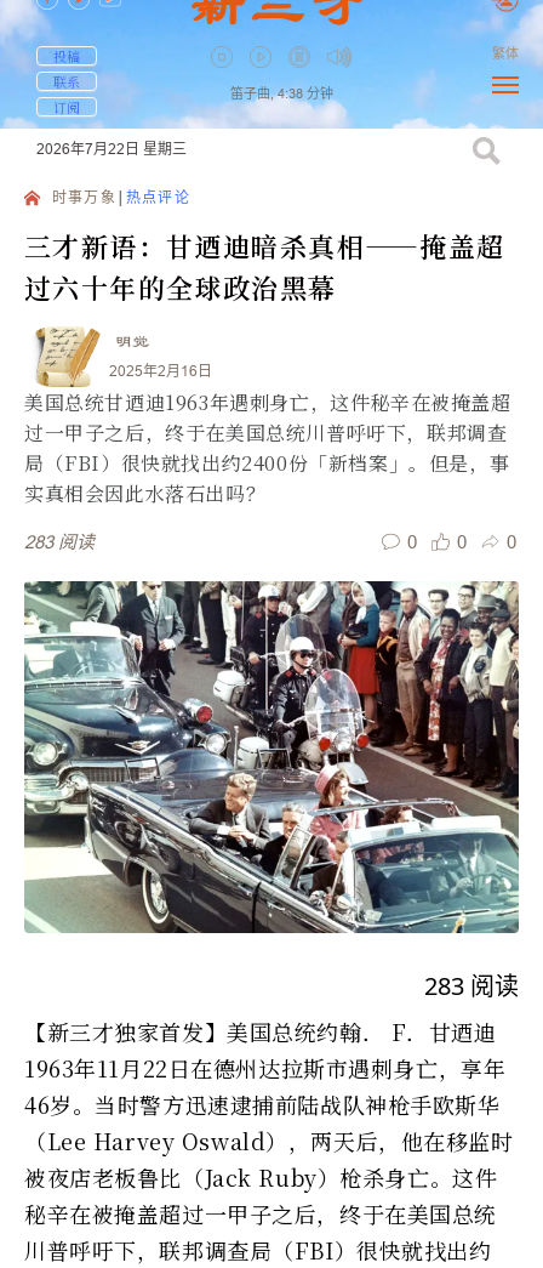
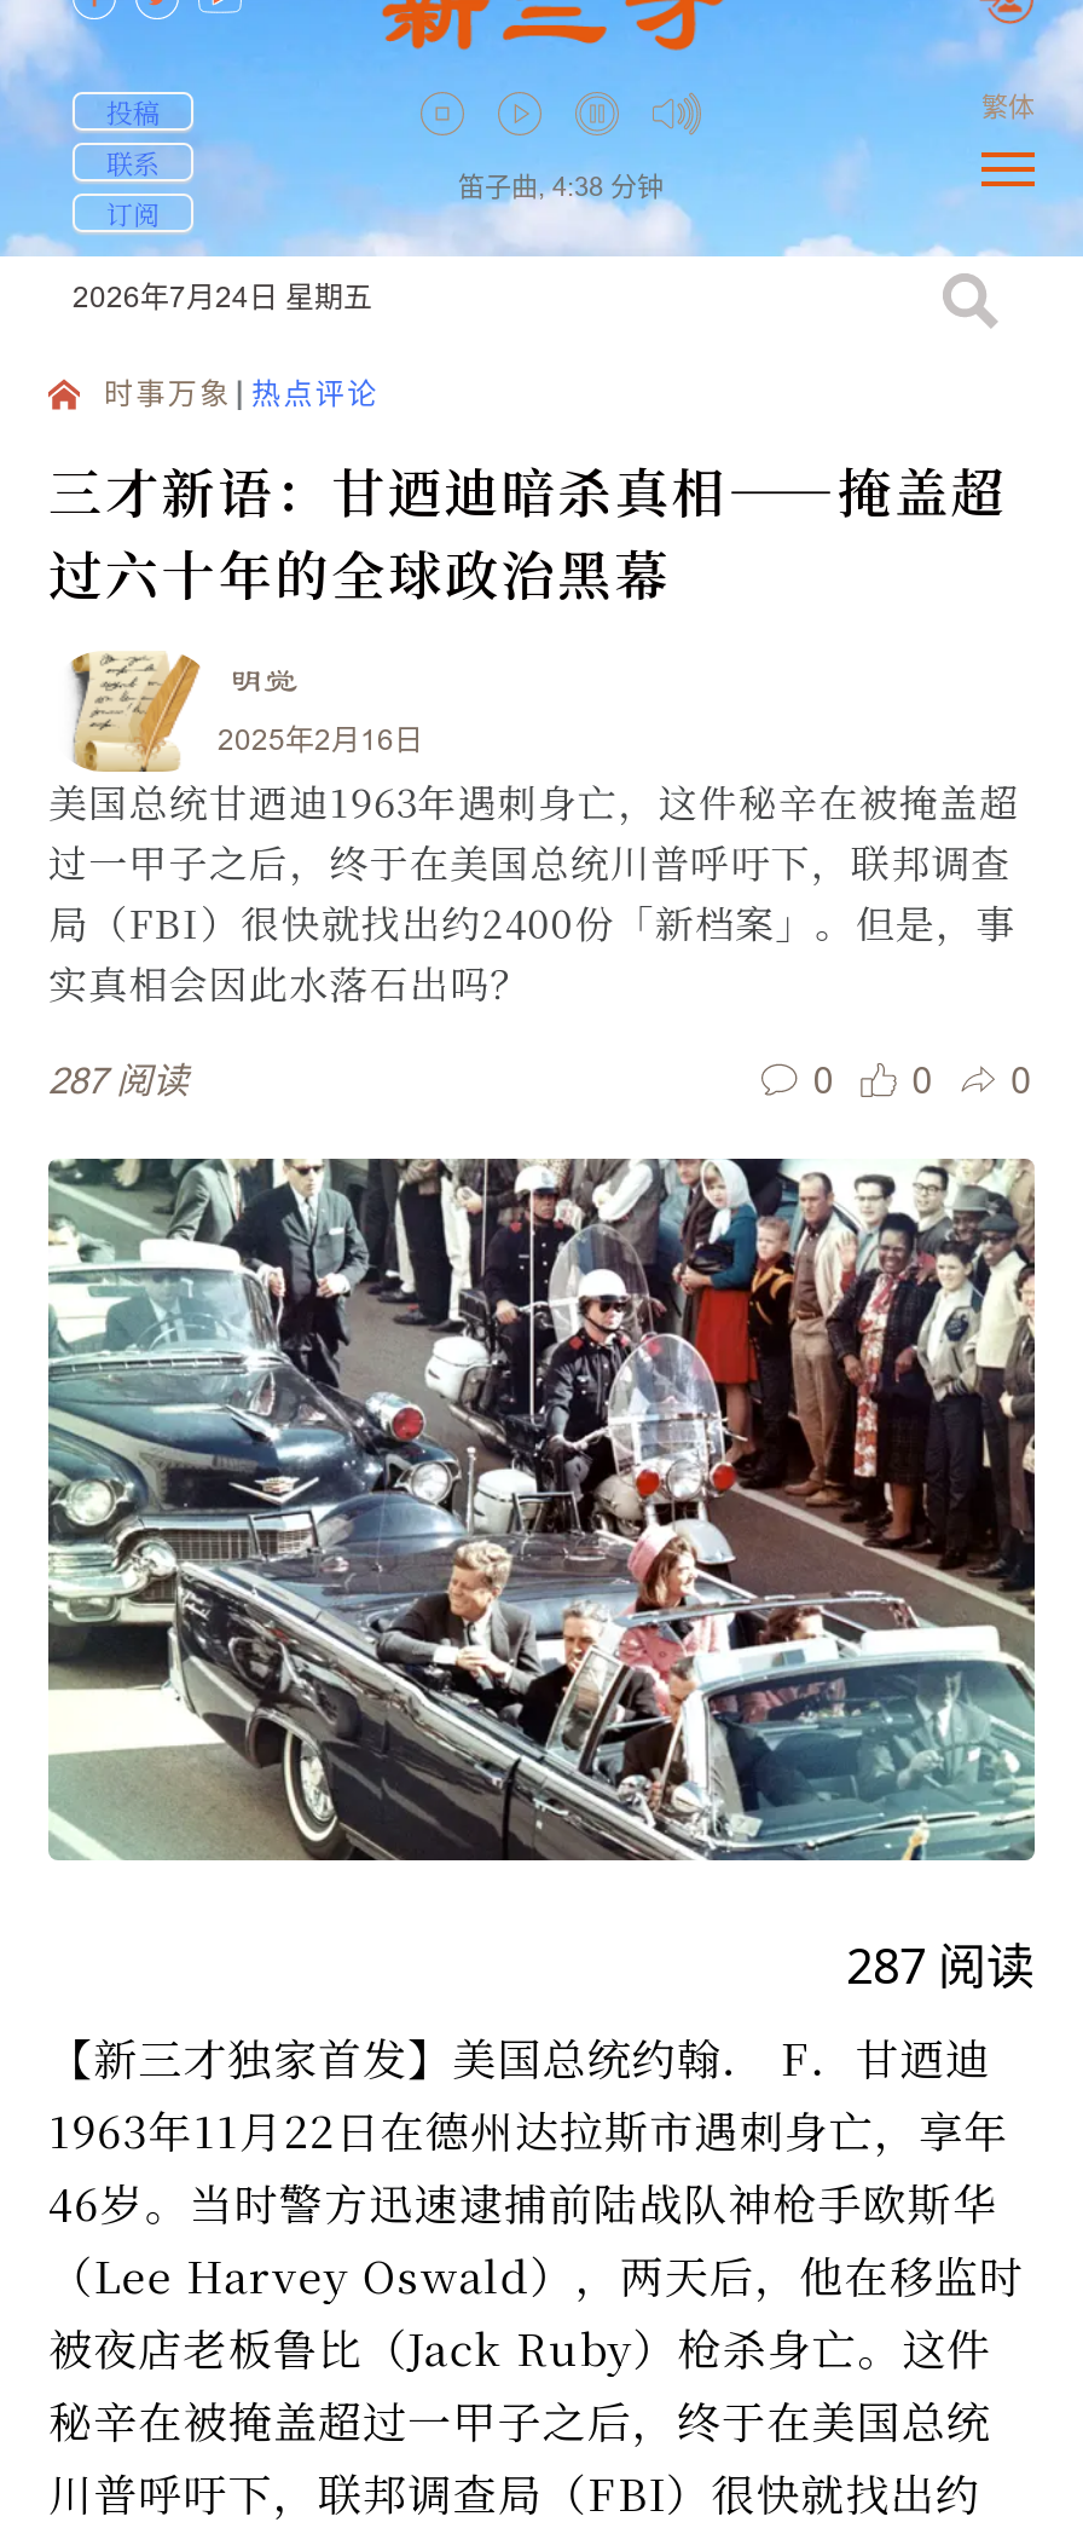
[36,140,187,159] 2026年7月22日 星期三 -> [73,278,372,317] 2026年7月24日 星期五
[24,529,95,555] 283 阅读 -> [48,1055,189,1106] 287 阅读
[424,969,519,1002] 283 阅读 -> [846,1932,1035,1997] 287 阅读

